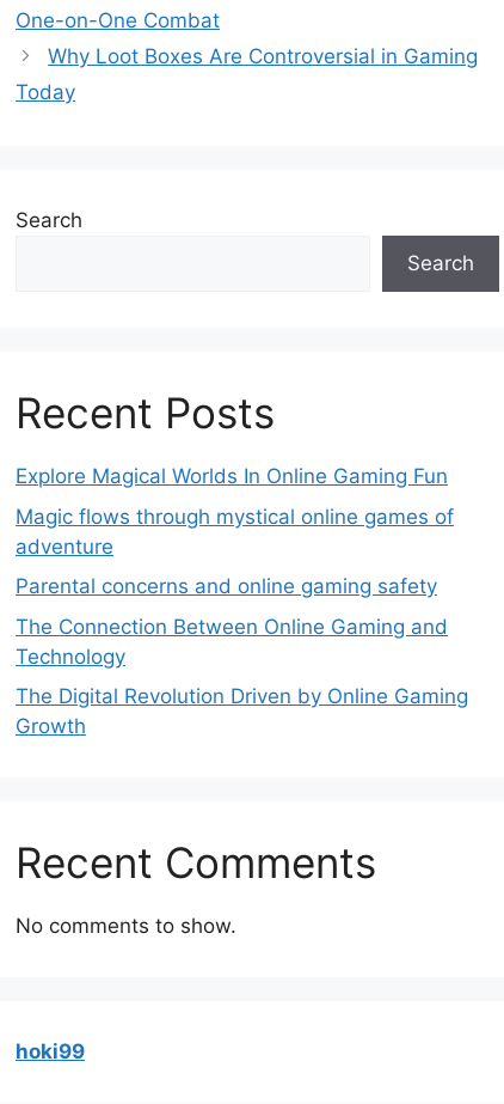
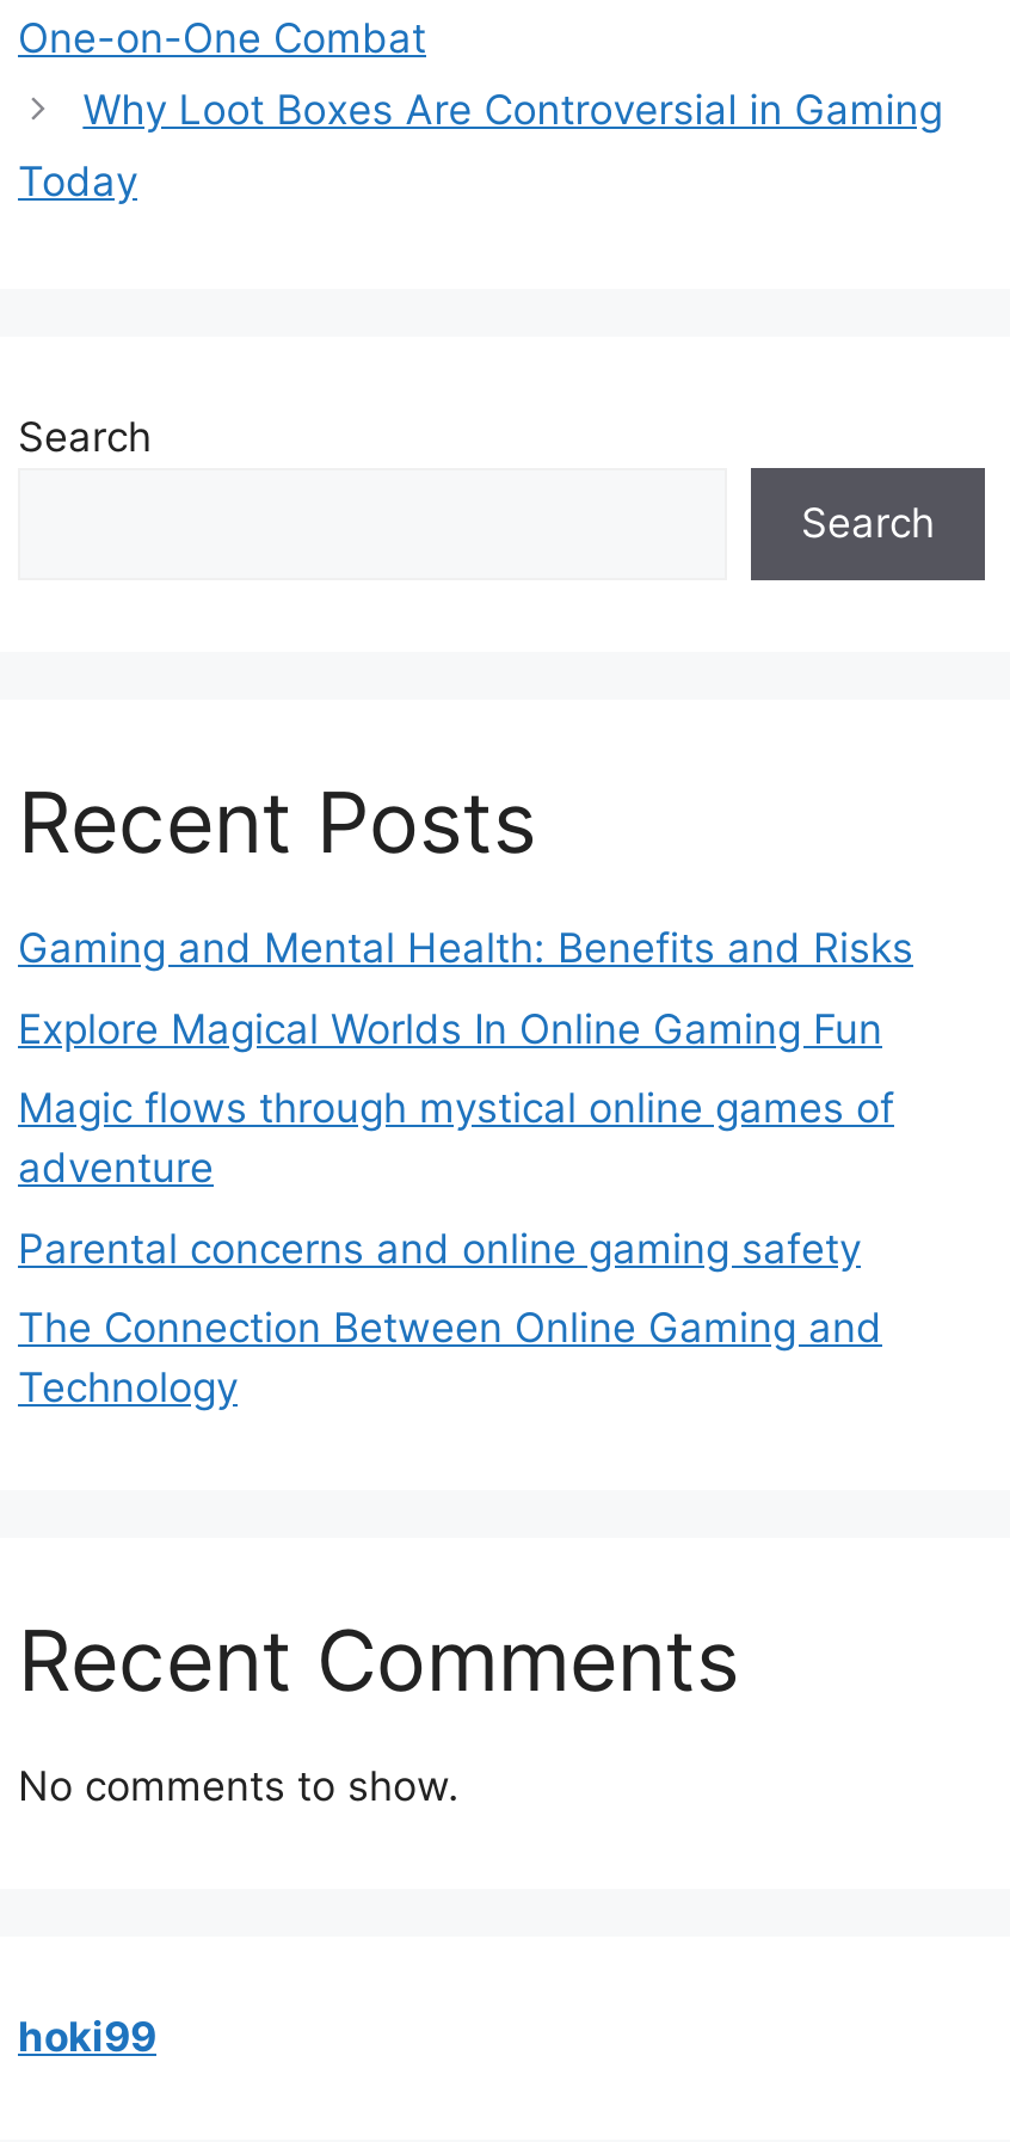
none -> [18,924,913,972] Gaming and Mental Health: Benefits and Risks
moved [16,464,454,668] -> [18,1004,894,1411]: Explore Magical Worlds In Online Gaming Fun | Magic flows through mystical online games of | adventure | Parental concerns and online gaming safety | The Connection Between Online Gaming and | Technology
[16,684,468,738] The Digital Revolution Driven by Online Gaming | Growth -> none

